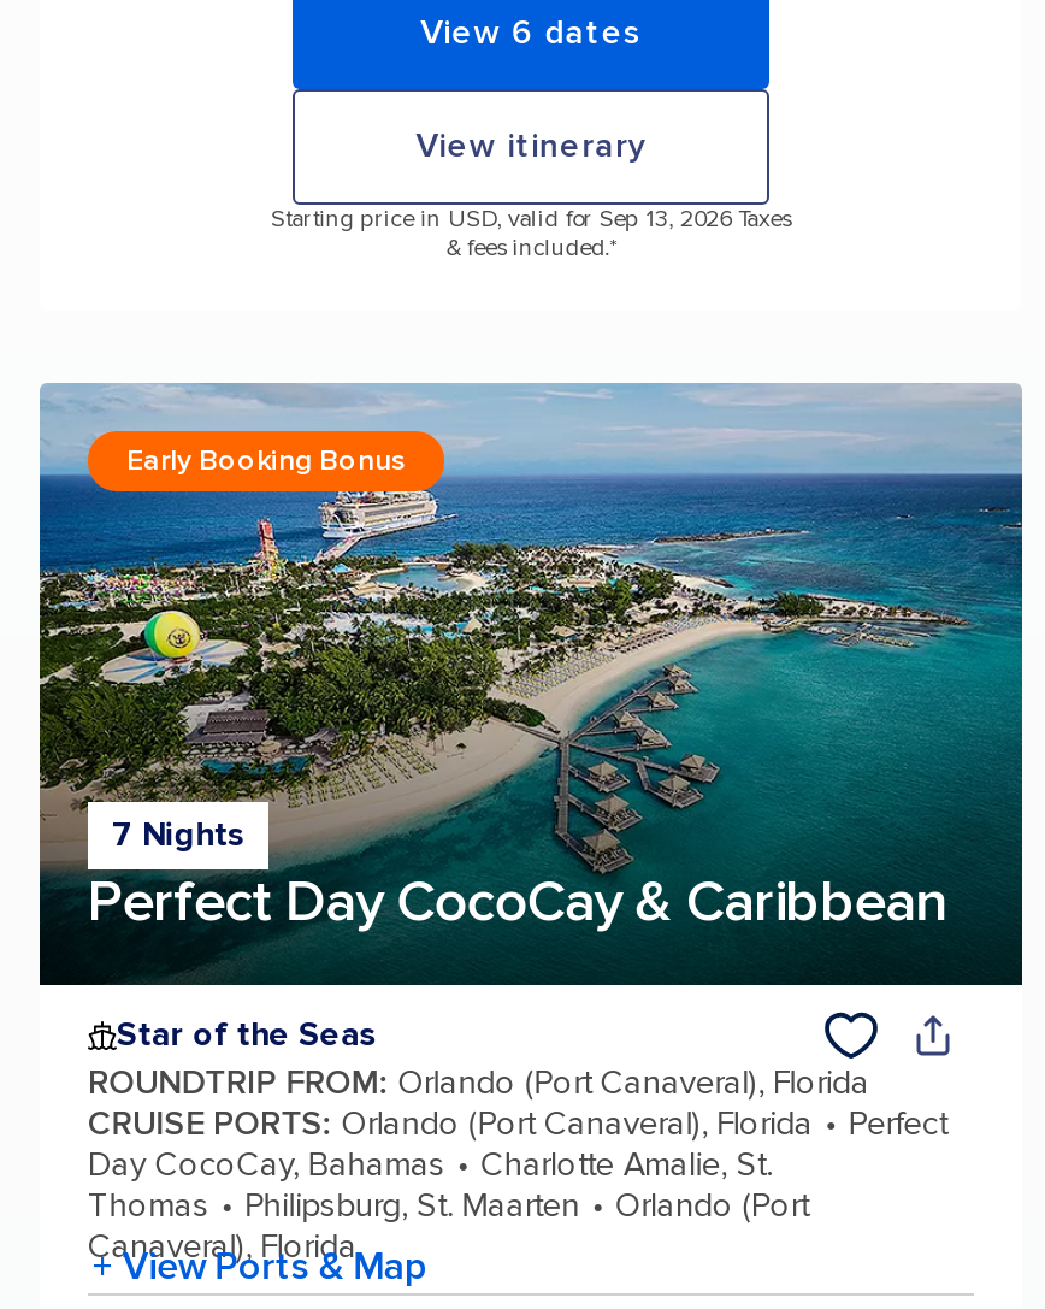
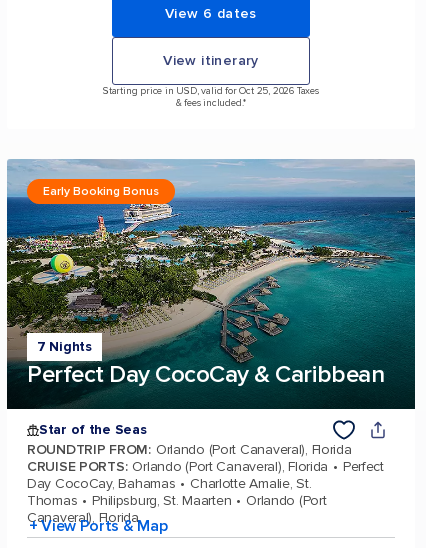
[271,204,791,233] Starting price in USD, valid for Sep 13, 2026 Taxes -> [103,85,319,97] Starting price in USD, valid for Oct 25, 2026 Taxes

